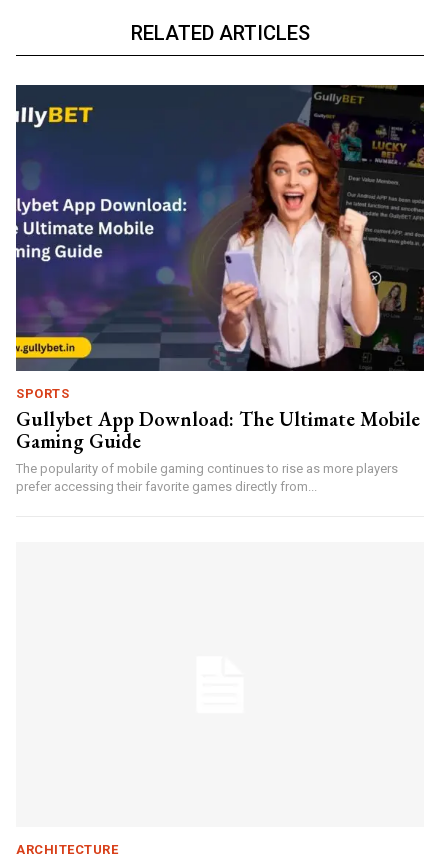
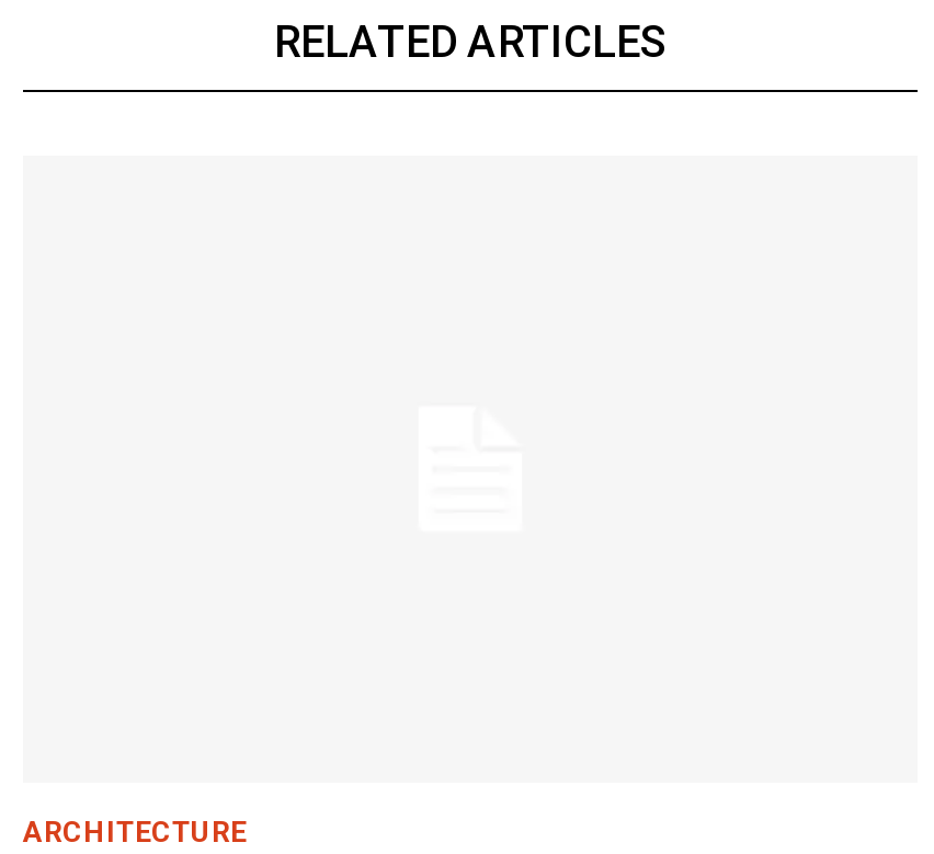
[15,84,425,494] [image] | SPORTS | Gullybet App Download: The Ultimate Mobile | Gaming Guide | The popularity of mobile gaming continues to rise as more players | prefer accessing their favorite games directly from... -> none

